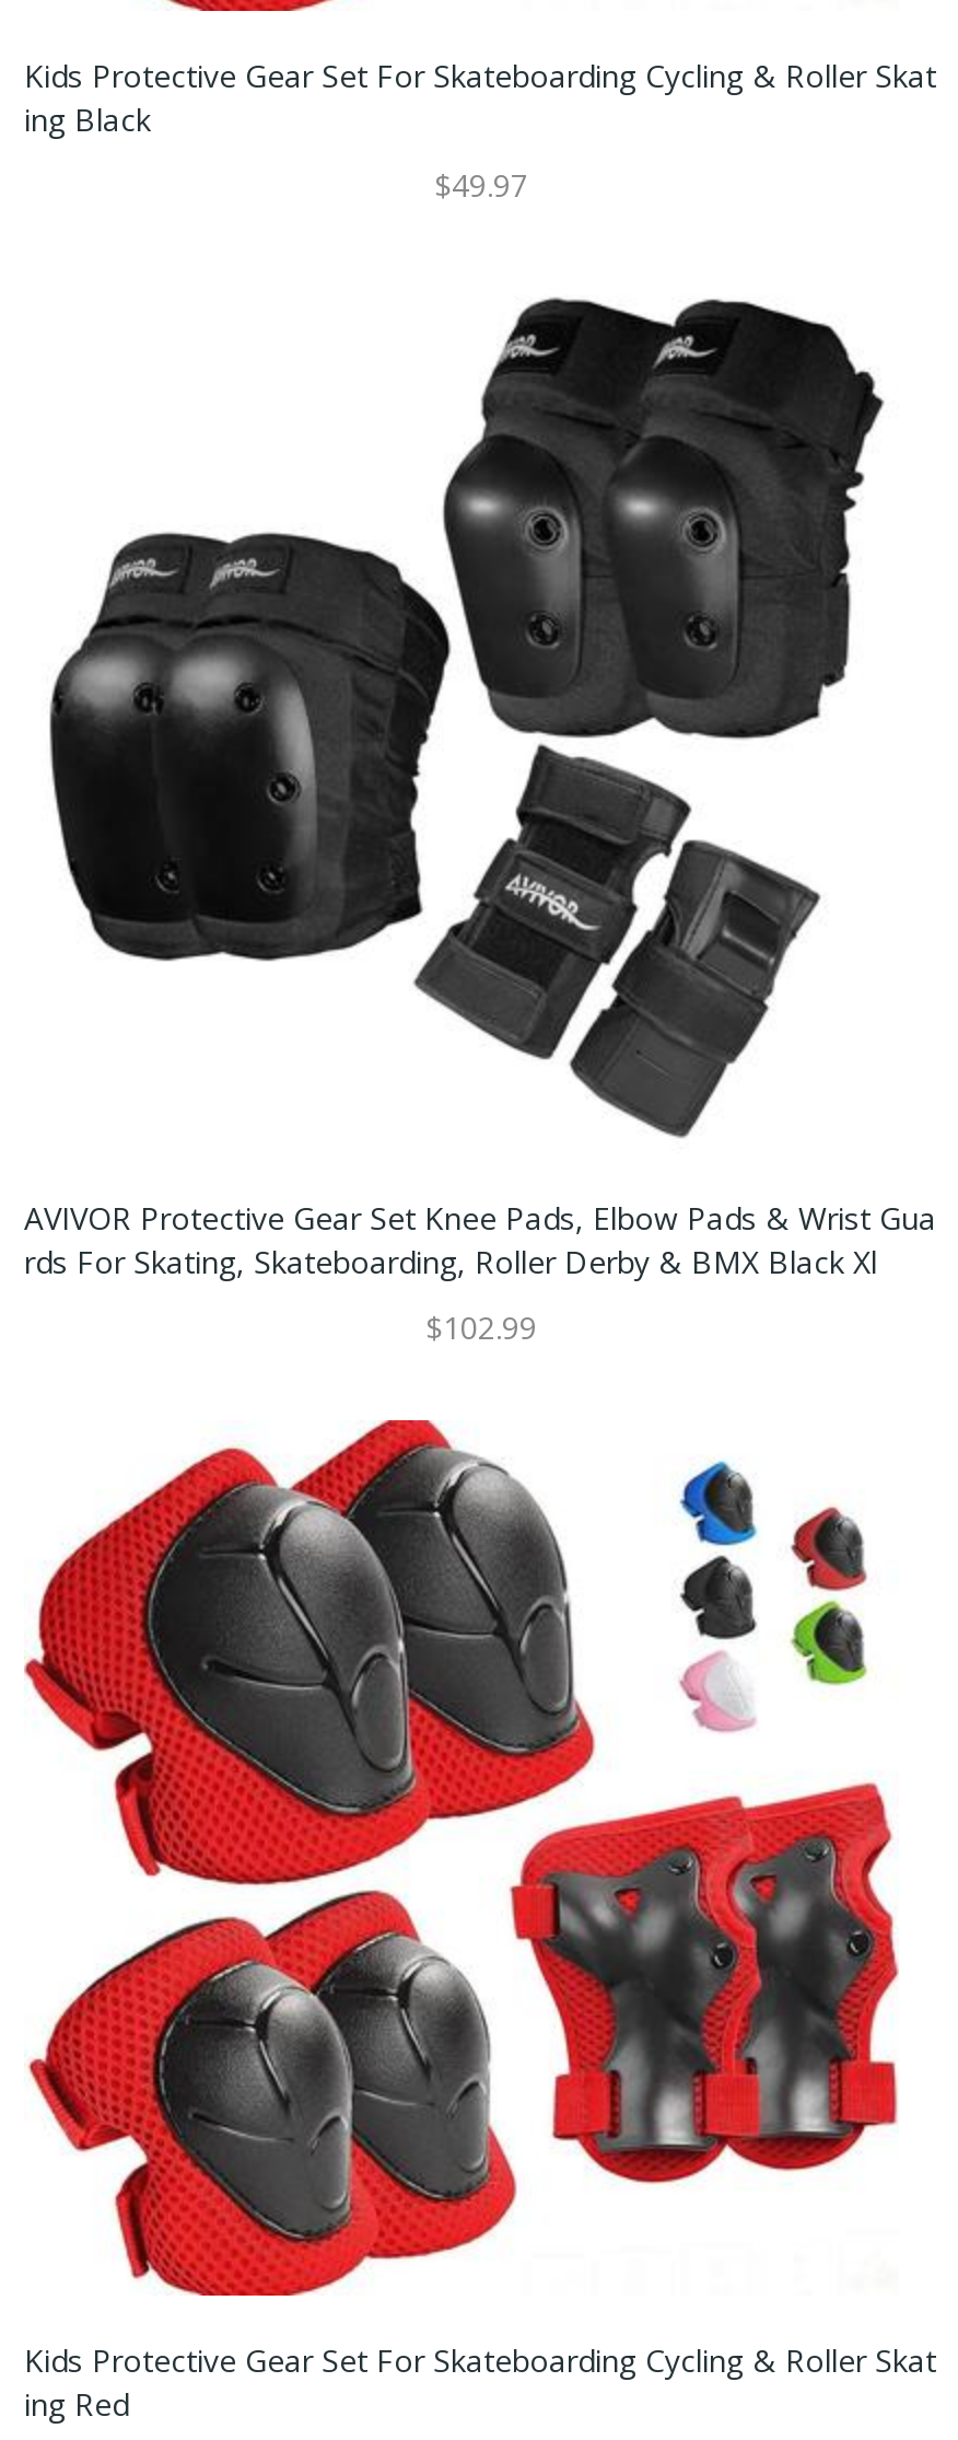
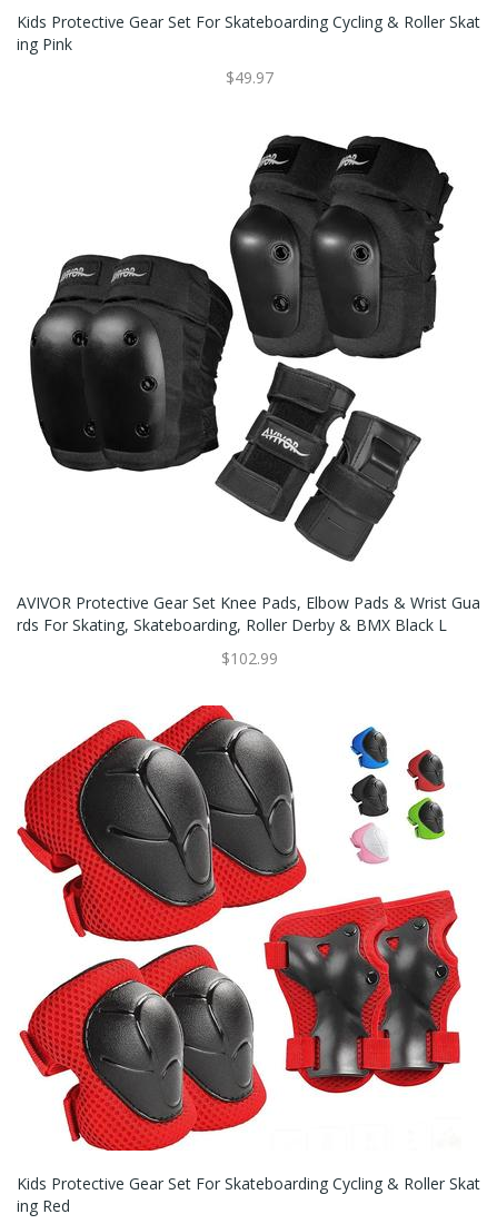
[24,99,151,140] Ing Black -> [17,33,72,55] Ing Pink
[24,1241,877,1283] Rds For Skating, Skateboarding, Roller Derby & BMX Black Xl -> [17,614,447,635] Rds For Skating, Skateboarding, Roller Derby & BMX Black L

